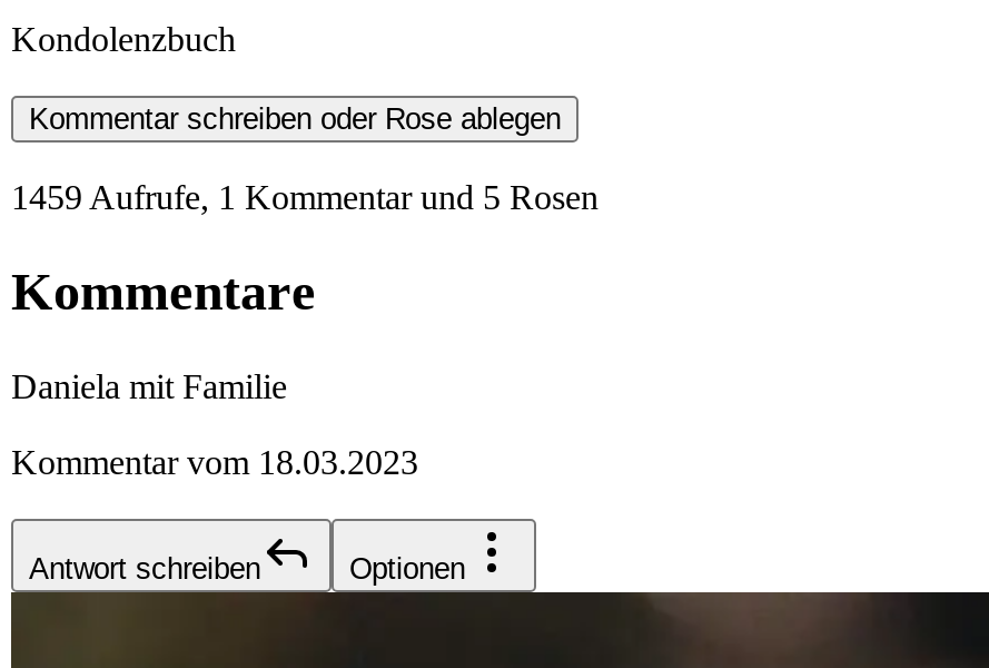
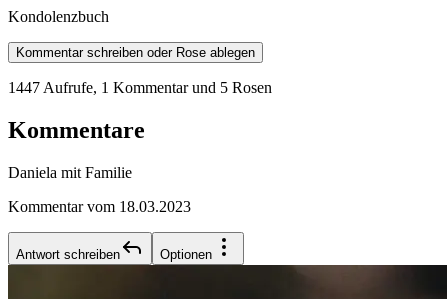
[11,179,599,217] 1459 Aufrufe, 1 Kommentar und 5 Rosen -> [8,79,272,96] 1447 Aufrufe, 1 Kommentar und 5 Rosen

